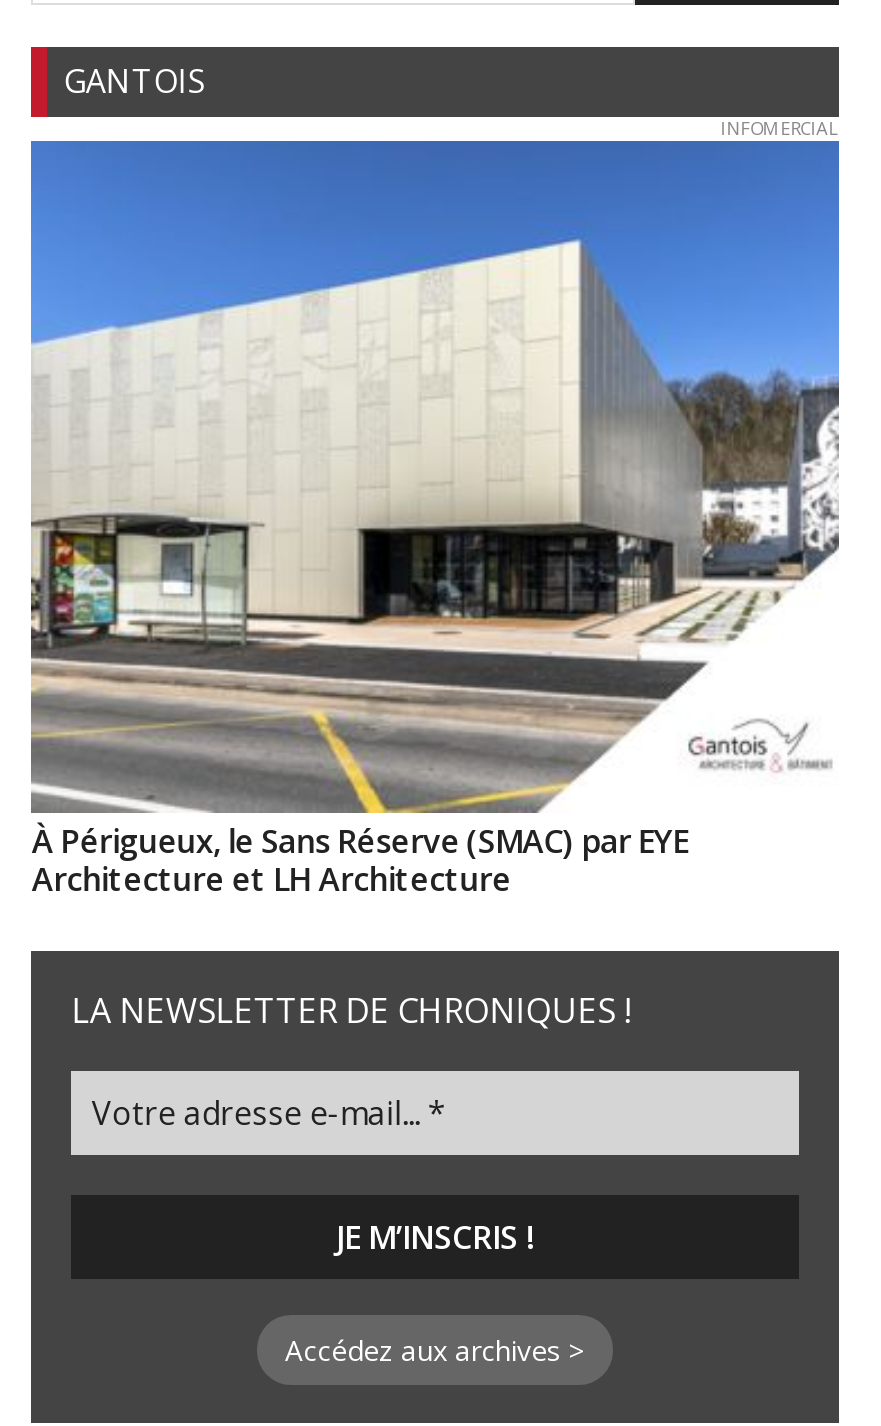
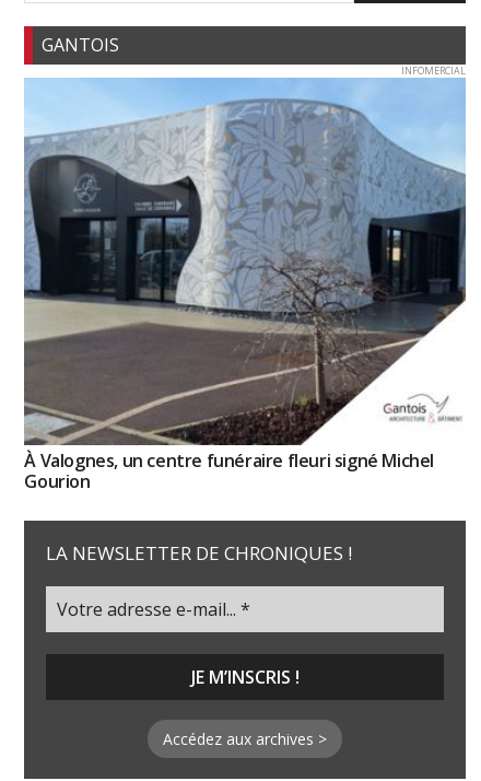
[31,141,839,901] [image] | À Périgueux, le Sans Réserve (SMAC) par EYE | Architecture et LH Architecture -> [24,79,467,493] [image] | À Valognes, un centre funéraire fleuri signé Michel | Gourion

